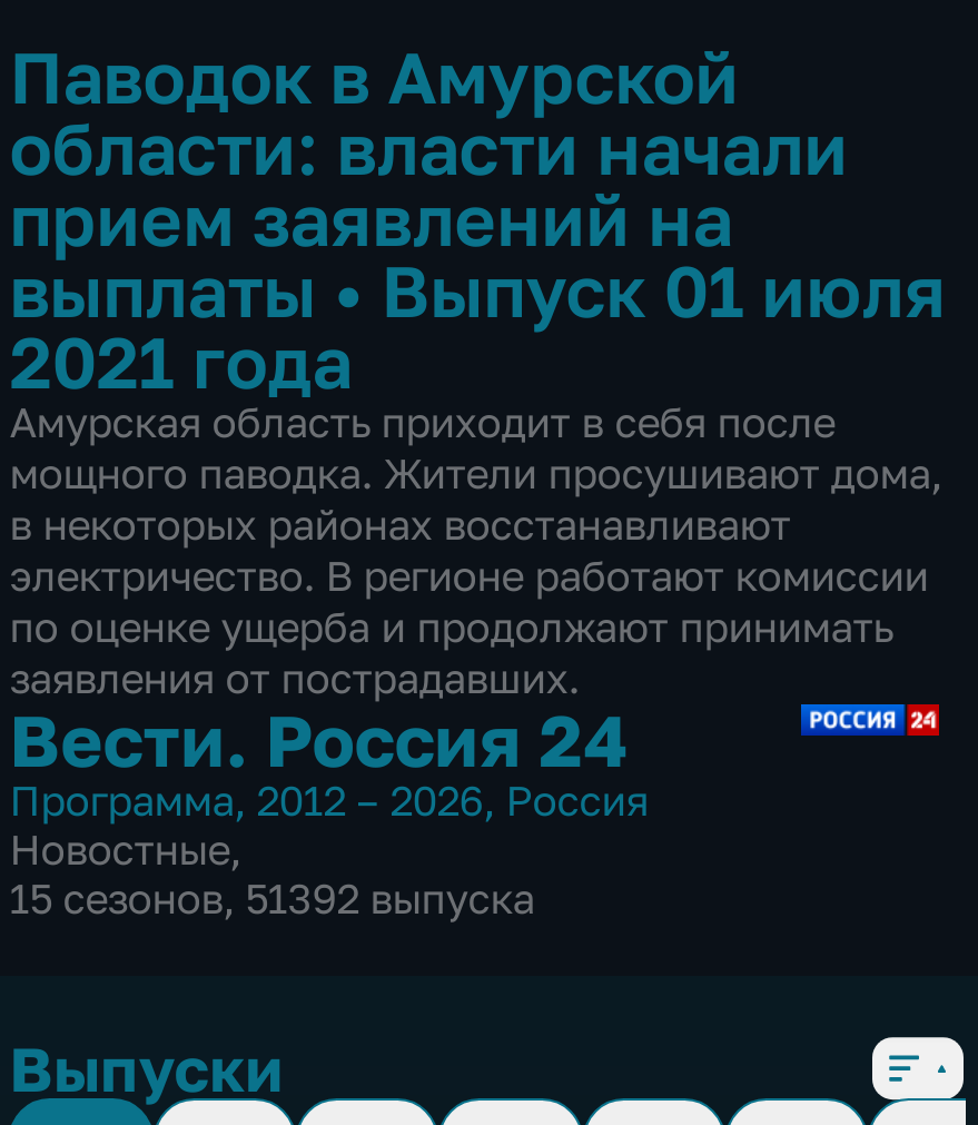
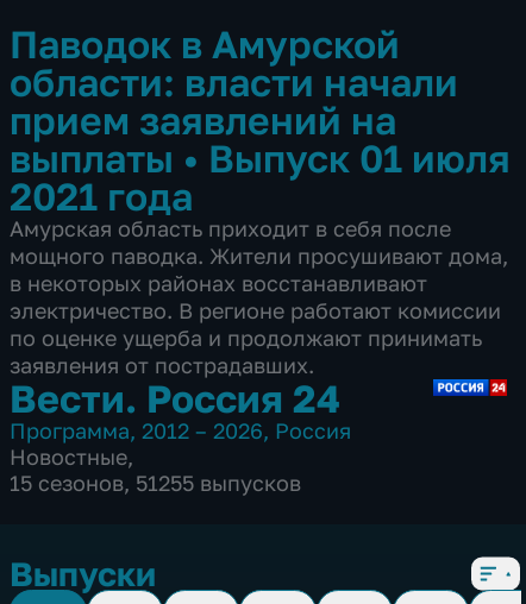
[9,874,535,923] 15 сезонов, 51392 выпуска -> [10,470,301,496] 15 сезонов, 51255 выпусков

